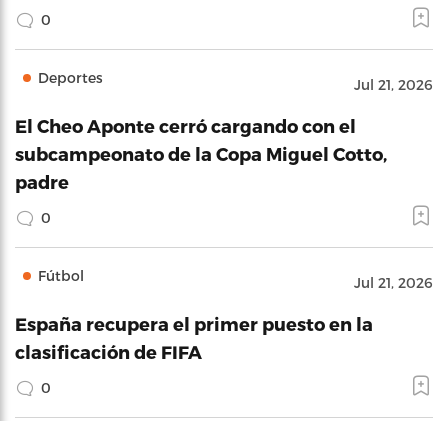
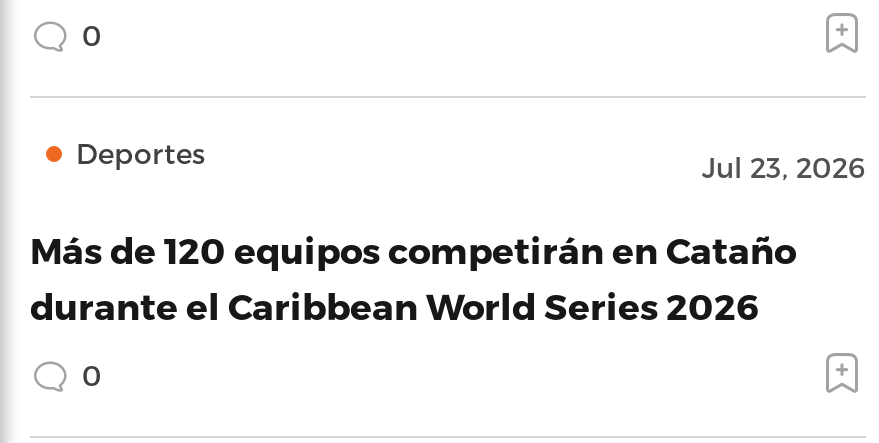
[15,76,433,362] Jul 21, 2026 | El Cheo Aponte cerró cargando con el | subcampeonato de la Copa Miguel Cotto, | padre | 0 | Fútbol | Jul 21, 2026 | España recupera el primer puesto en la | clasificación de FIFA -> [30,149,866,325] Jul 23, 2026 | Más de 120 equipos competirán en Cataño | durante el Caribbean World Series 2026

